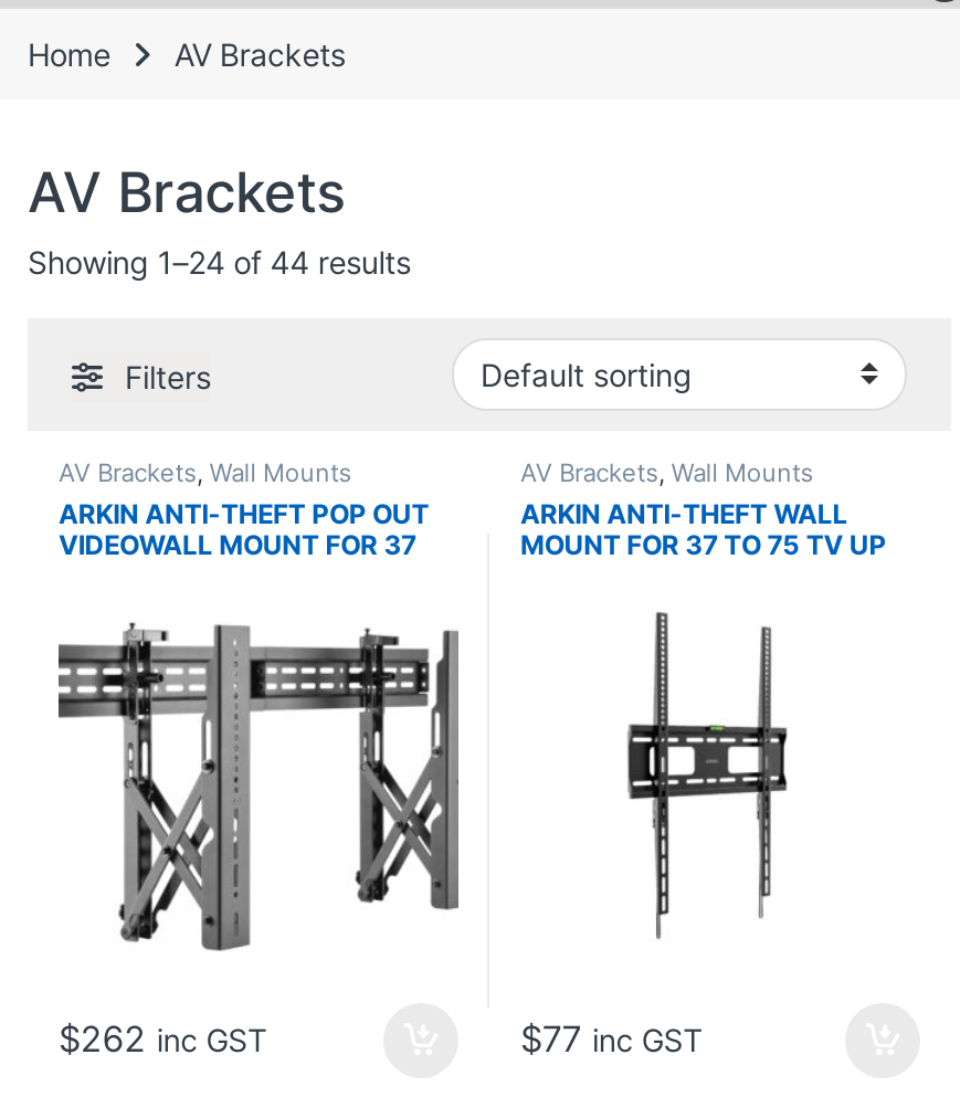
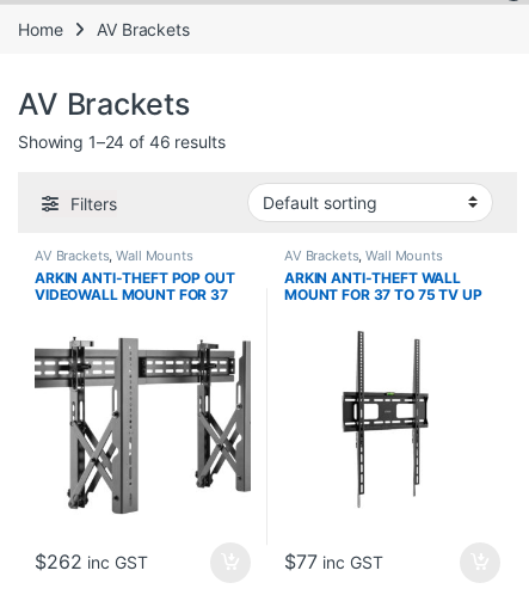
[28,244,411,281] Showing 1–24 of 44 results -> [18,132,225,152] Showing 1–24 of 46 results

